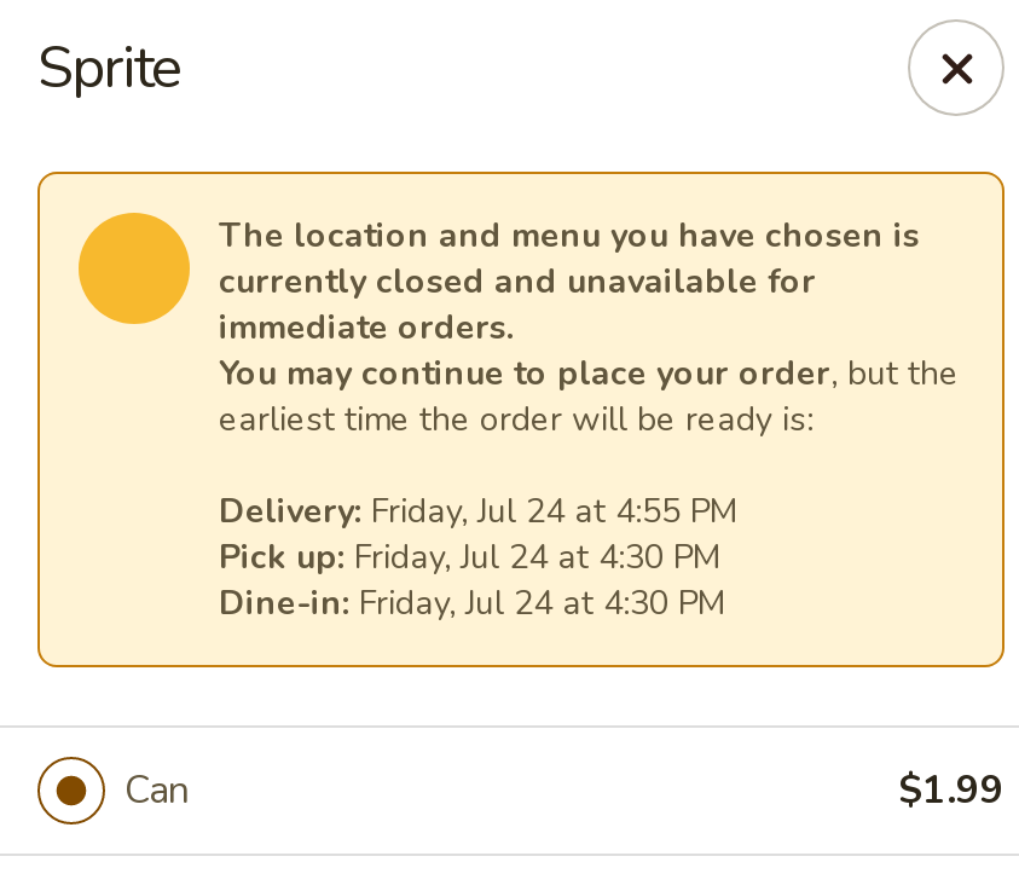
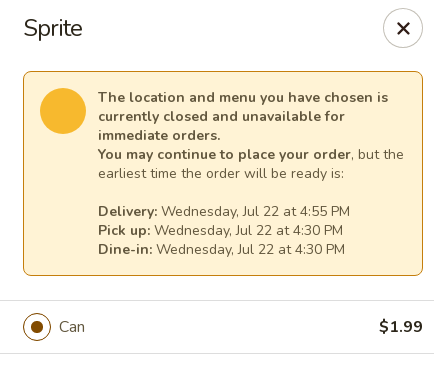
[219,488,736,534] Delivery: Friday, Jul 24 at 4:55 PM -> [98,202,350,221] Delivery: Wednesday, Jul 22 at 4:55 PM
[219,534,719,580] Pick up: Friday, Jul 24 at 4:30 PM -> [98,221,343,240] Pick up: Wednesday, Jul 22 at 4:30 PM
[219,580,724,626] Dine-in: Friday, Jul 24 at 4:30 PM -> [98,240,345,259] Dine-in: Wednesday, Jul 22 at 4:30 PM

